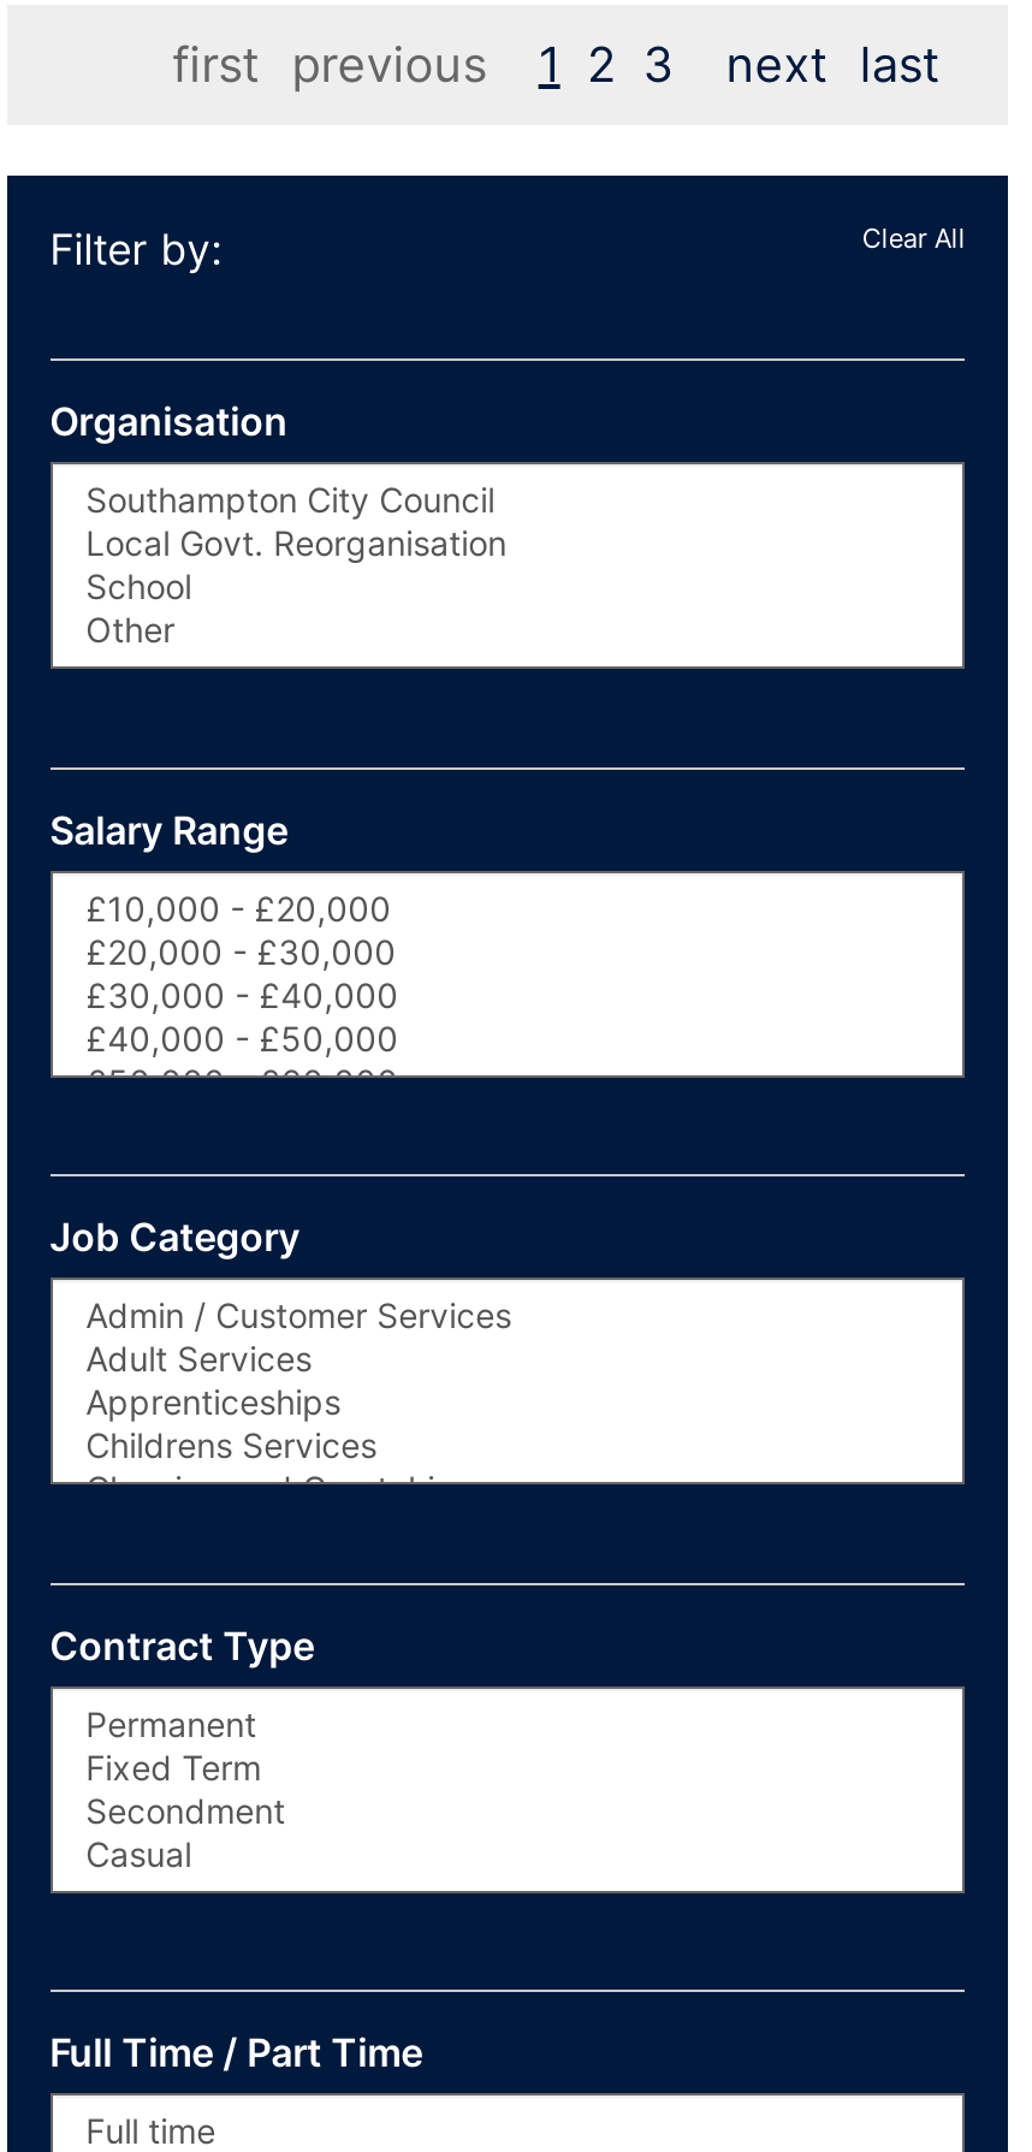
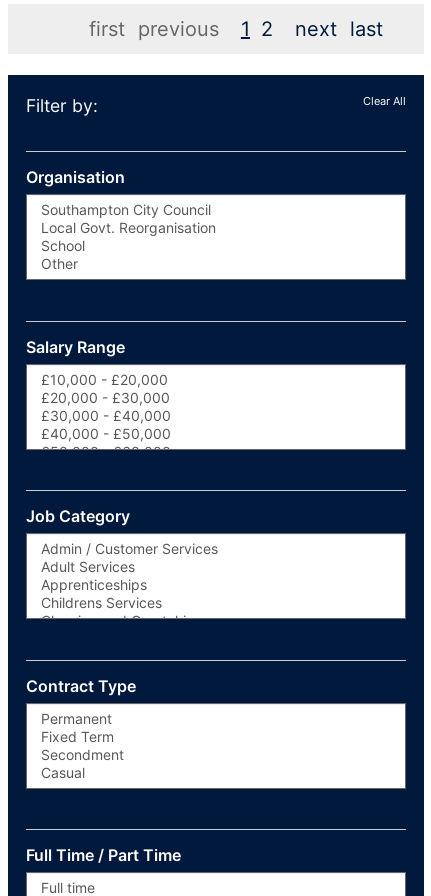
[172,37,939,94] first previous 1 2 3 next last -> [89,17,383,41] first previous 1 2 next last

